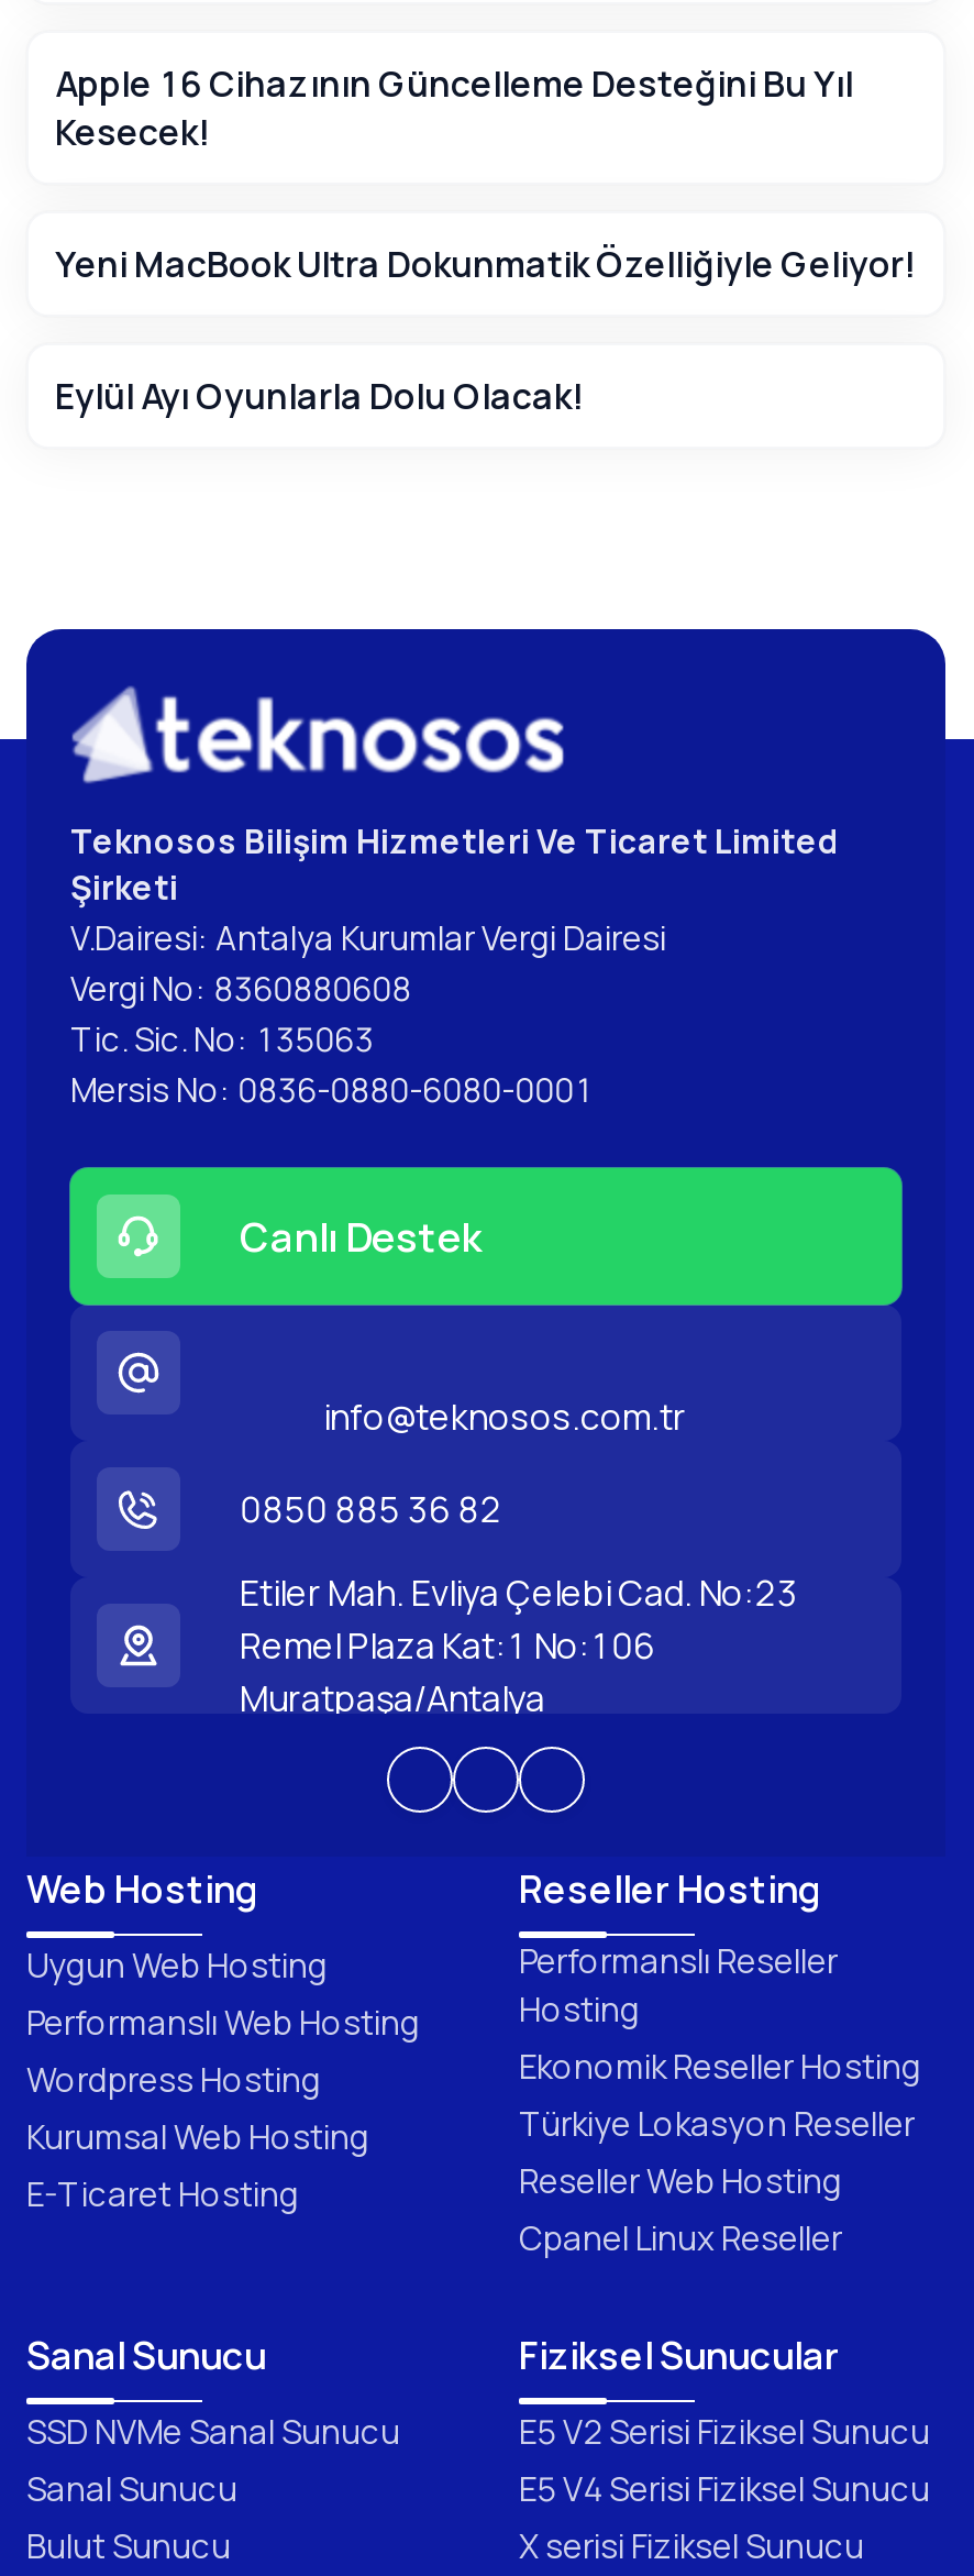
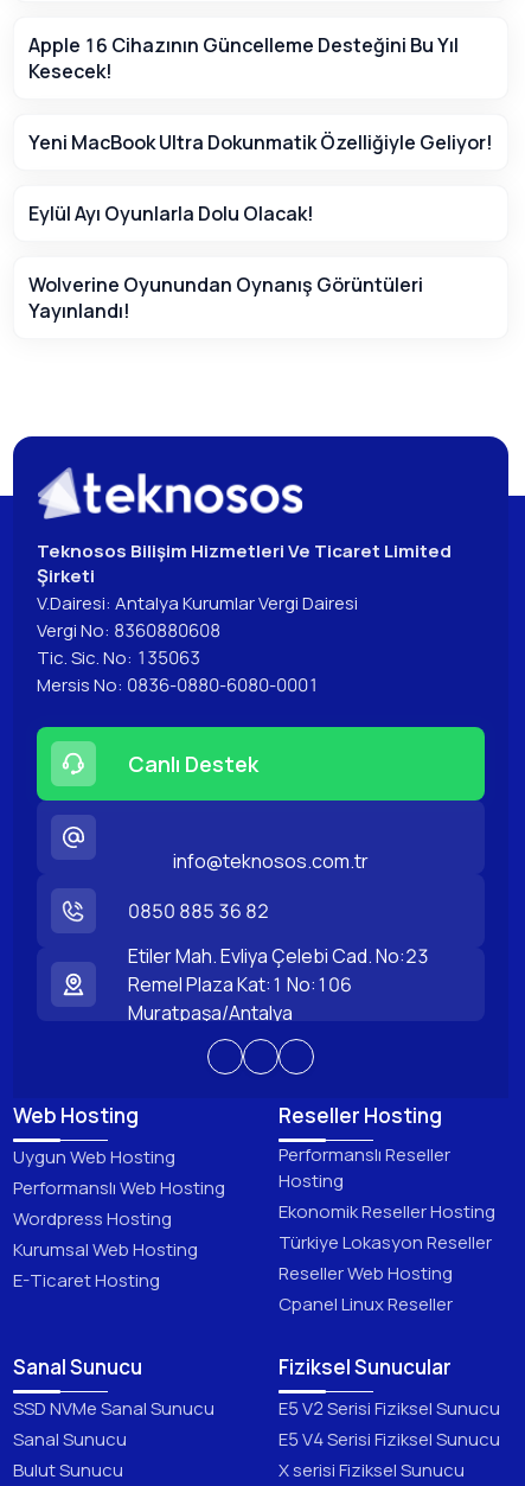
none -> [28,272,423,324] Wolverine Oyunundan Oynanış Görüntüleri | Yayınlandı!

